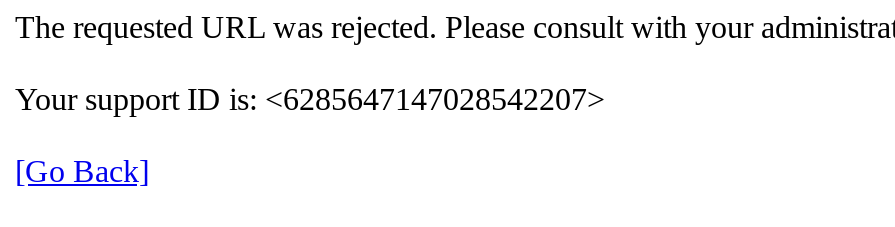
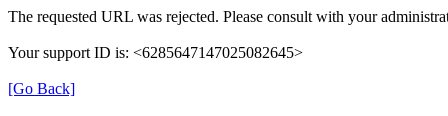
[15,82,605,116] Your support ID is: <6285647147028542207> -> [8,44,303,61] Your support ID is: <6285647147025082645>

